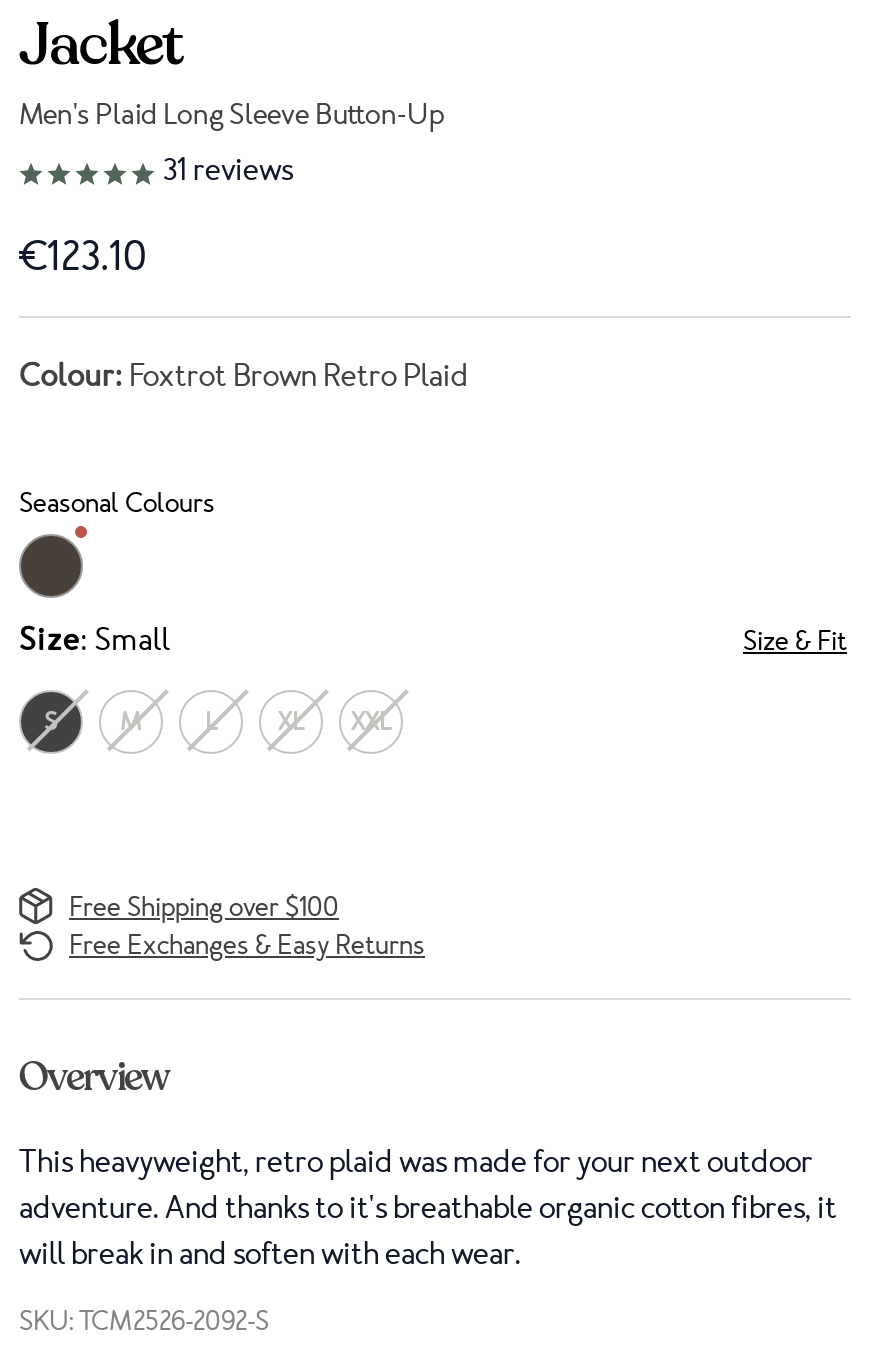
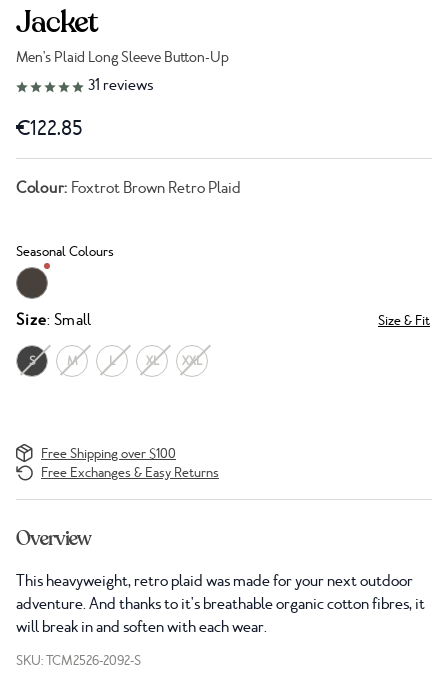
[19,230,147,282] €123.10 -> [16,115,83,141] €122.85

